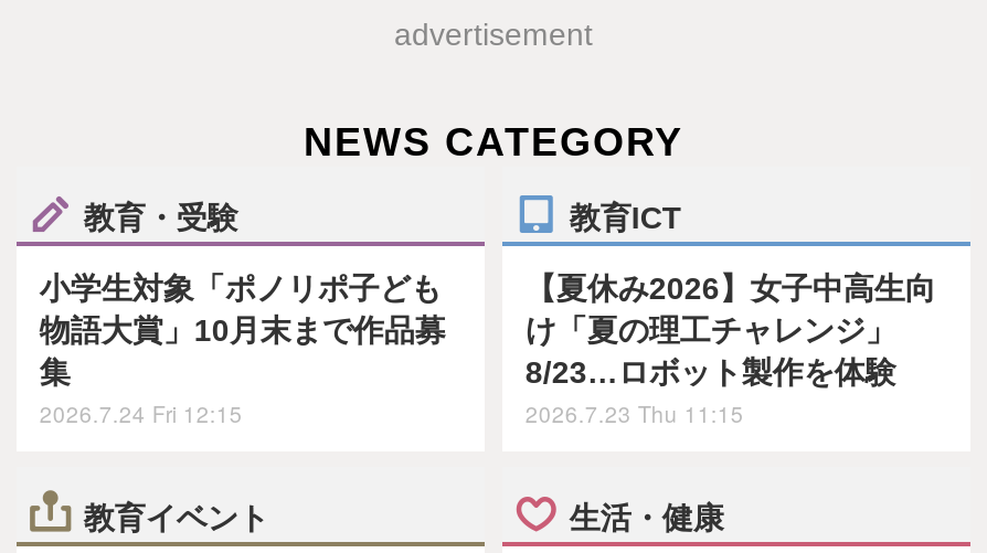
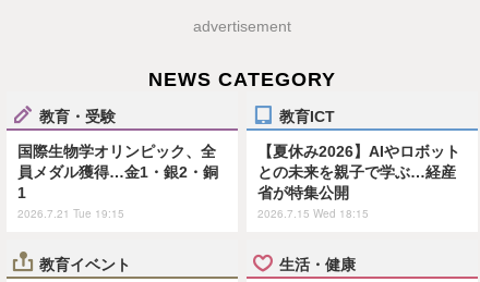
[40,270,446,429] 小学生対象「ポノリポ子ども | 物語大賞」10月末まで作品募 | 集 | 2026.7.24 Fri 12:15 -> [18,143,219,221] 国際生物学オリンピック、全 | 員メダル獲得…金1・銀2・銅 | 1 | 2026.7.21 Tue 19:15
[525,270,936,429] 【夏休み2026】女子中高生向 | け「夏の理工チャレンジ」 | 8/23…ロボット製作を体験 | 2026.7.23 Thu 11:15 -> [258,143,461,221] 【夏休み2026】AIやロボット | との未来を親子で学ぶ…経産 | 省が特集公開 | 2026.7.15 Wed 18:15

